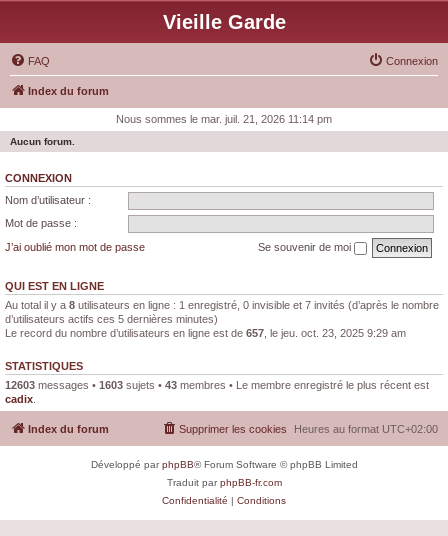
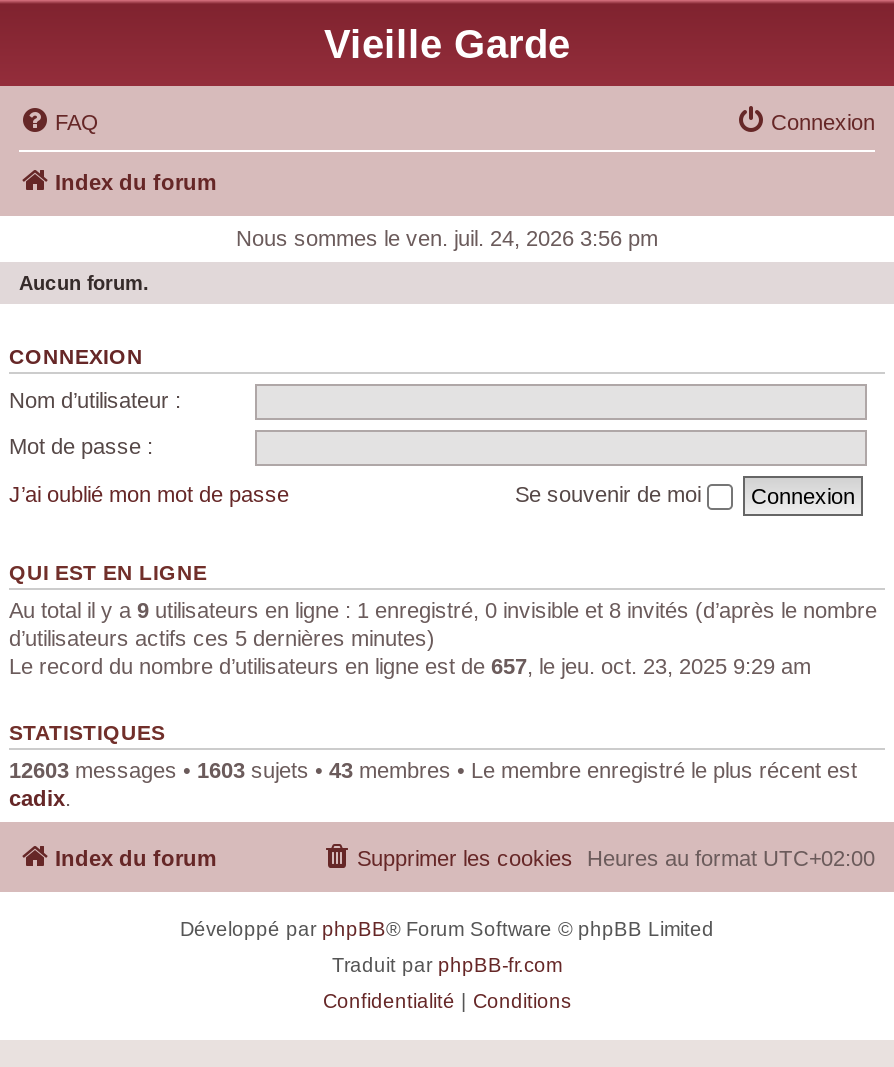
[116,113,332,125] Nous sommes le mar. juil. 21, 2026 11:14 pm -> [236,226,658,250] Nous sommes le ven. juil. 24, 2026 3:56 pm
[5,298,439,310] Au total il y a 8 utilisateurs en ligne : 1 enregistré, 0 invisible et 7 invités (d’après le nombre -> [9,597,877,621] Au total il y a 9 utilisateurs en ligne : 1 enregistré, 0 invisible et 8 invités (d’après le nombre

